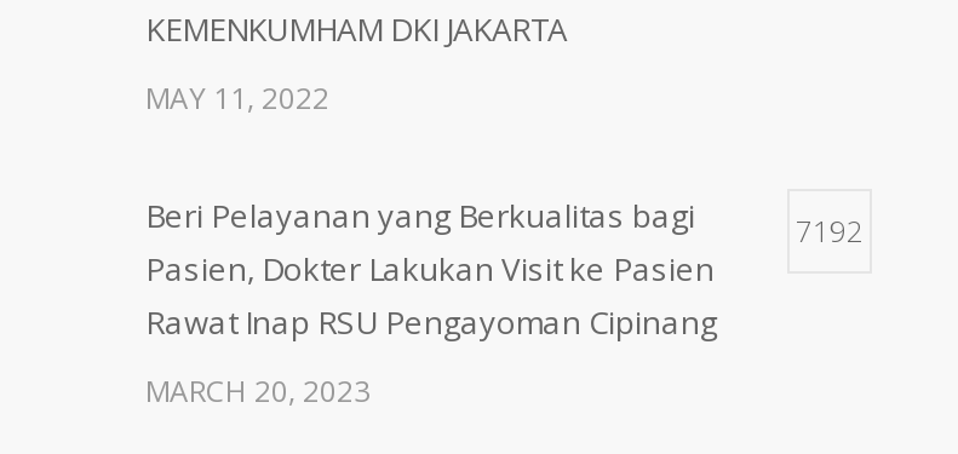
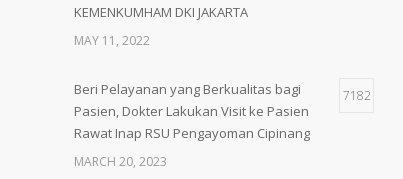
[796,212,864,253] 7192 -> [342,87,370,104] 7182

